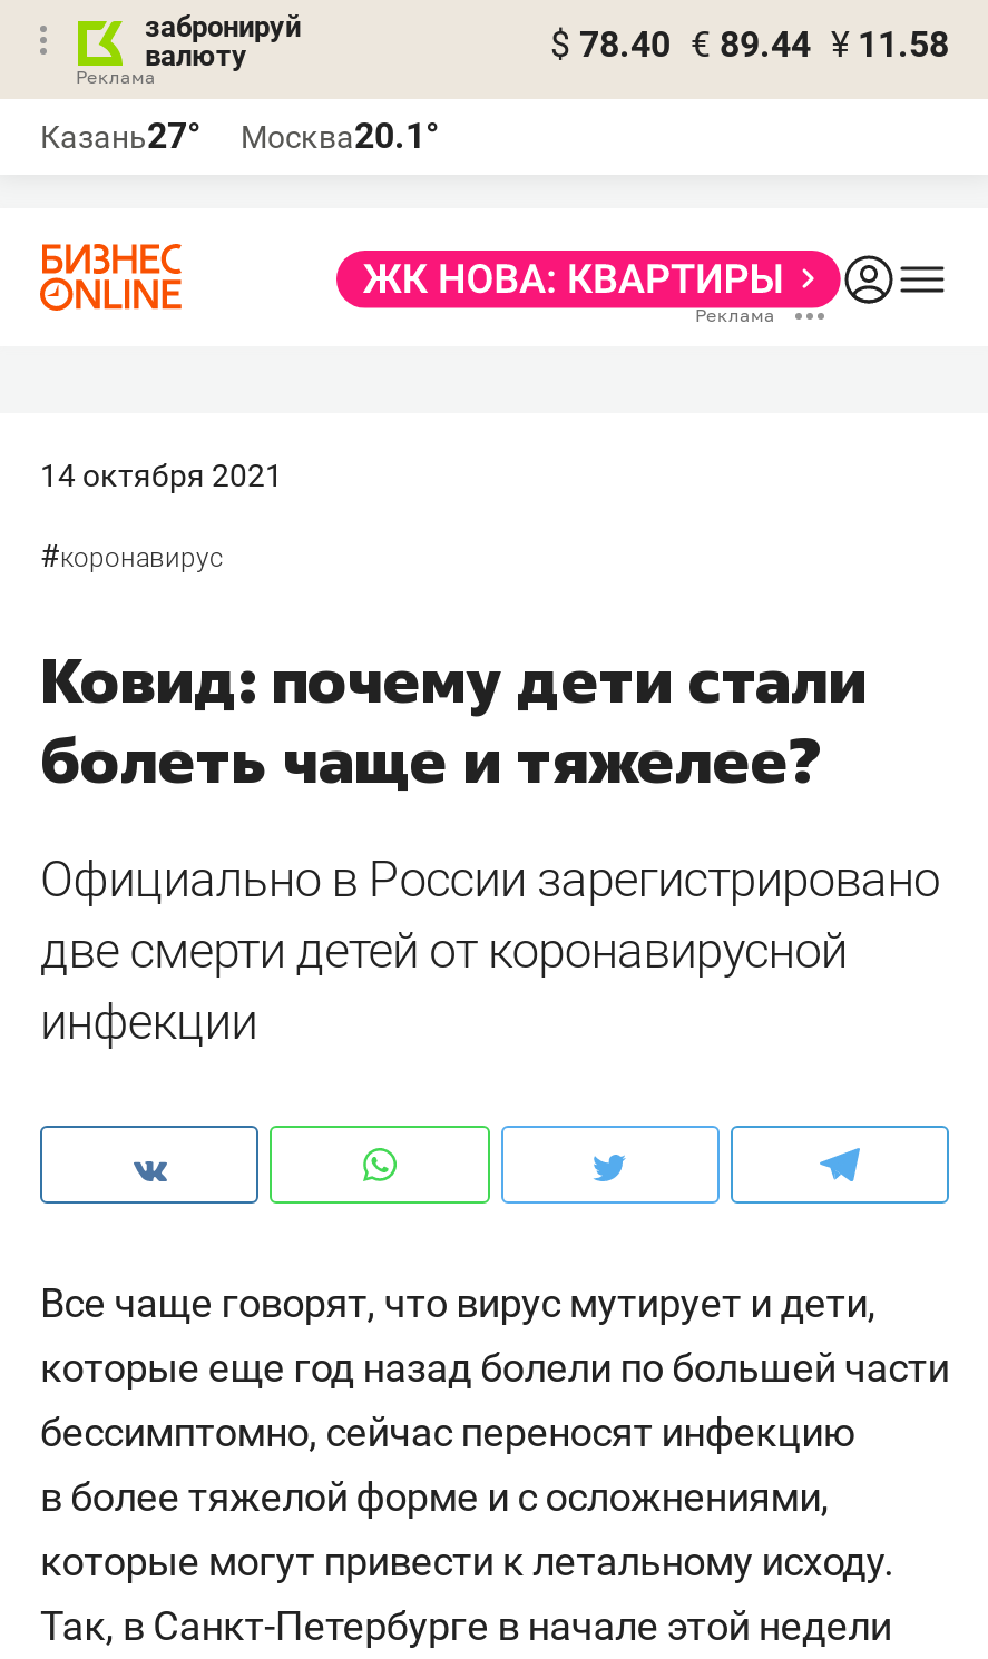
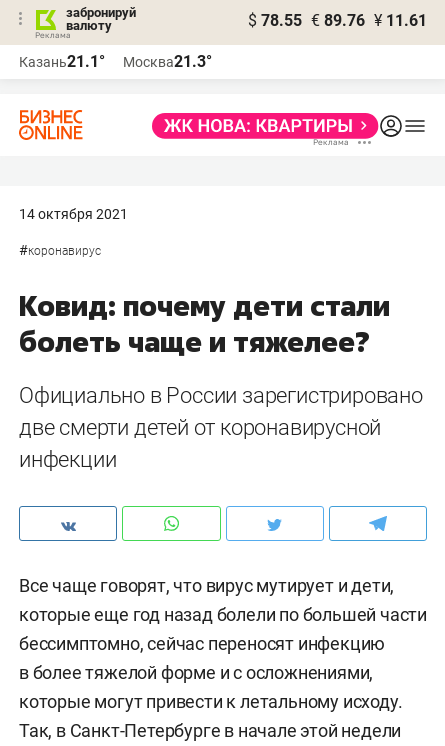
[550,23,949,66] $ 78.40 € 89.44 ¥ 11.58 -> [248,11,427,30] $ 78.55 € 89.76 ¥ 11.61
[40,115,200,157] Казань27° -> [19,52,105,71] Казань21.1°
[241,115,439,157] Москва20.1° -> [123,52,212,71] Москва21.3°

